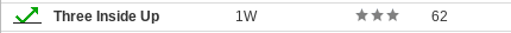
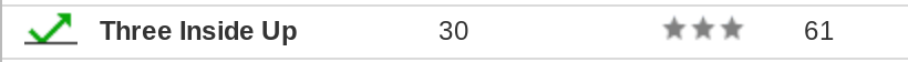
[235,8,448,25] 1W | 62 -> [438,16,835,47] 30 | 61

